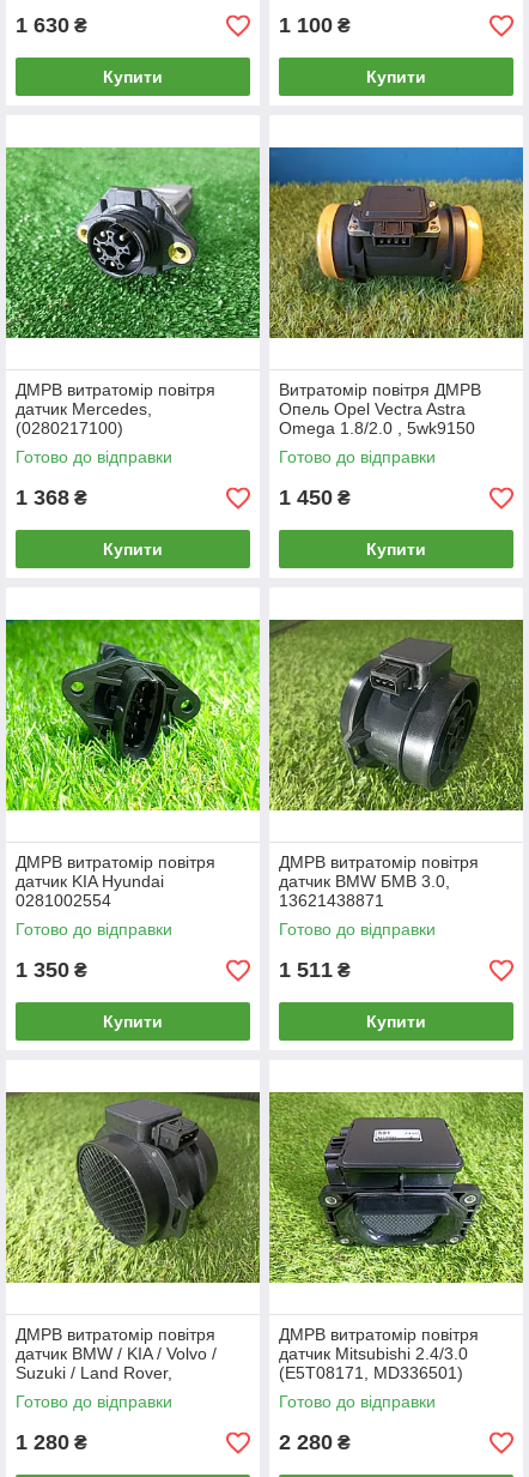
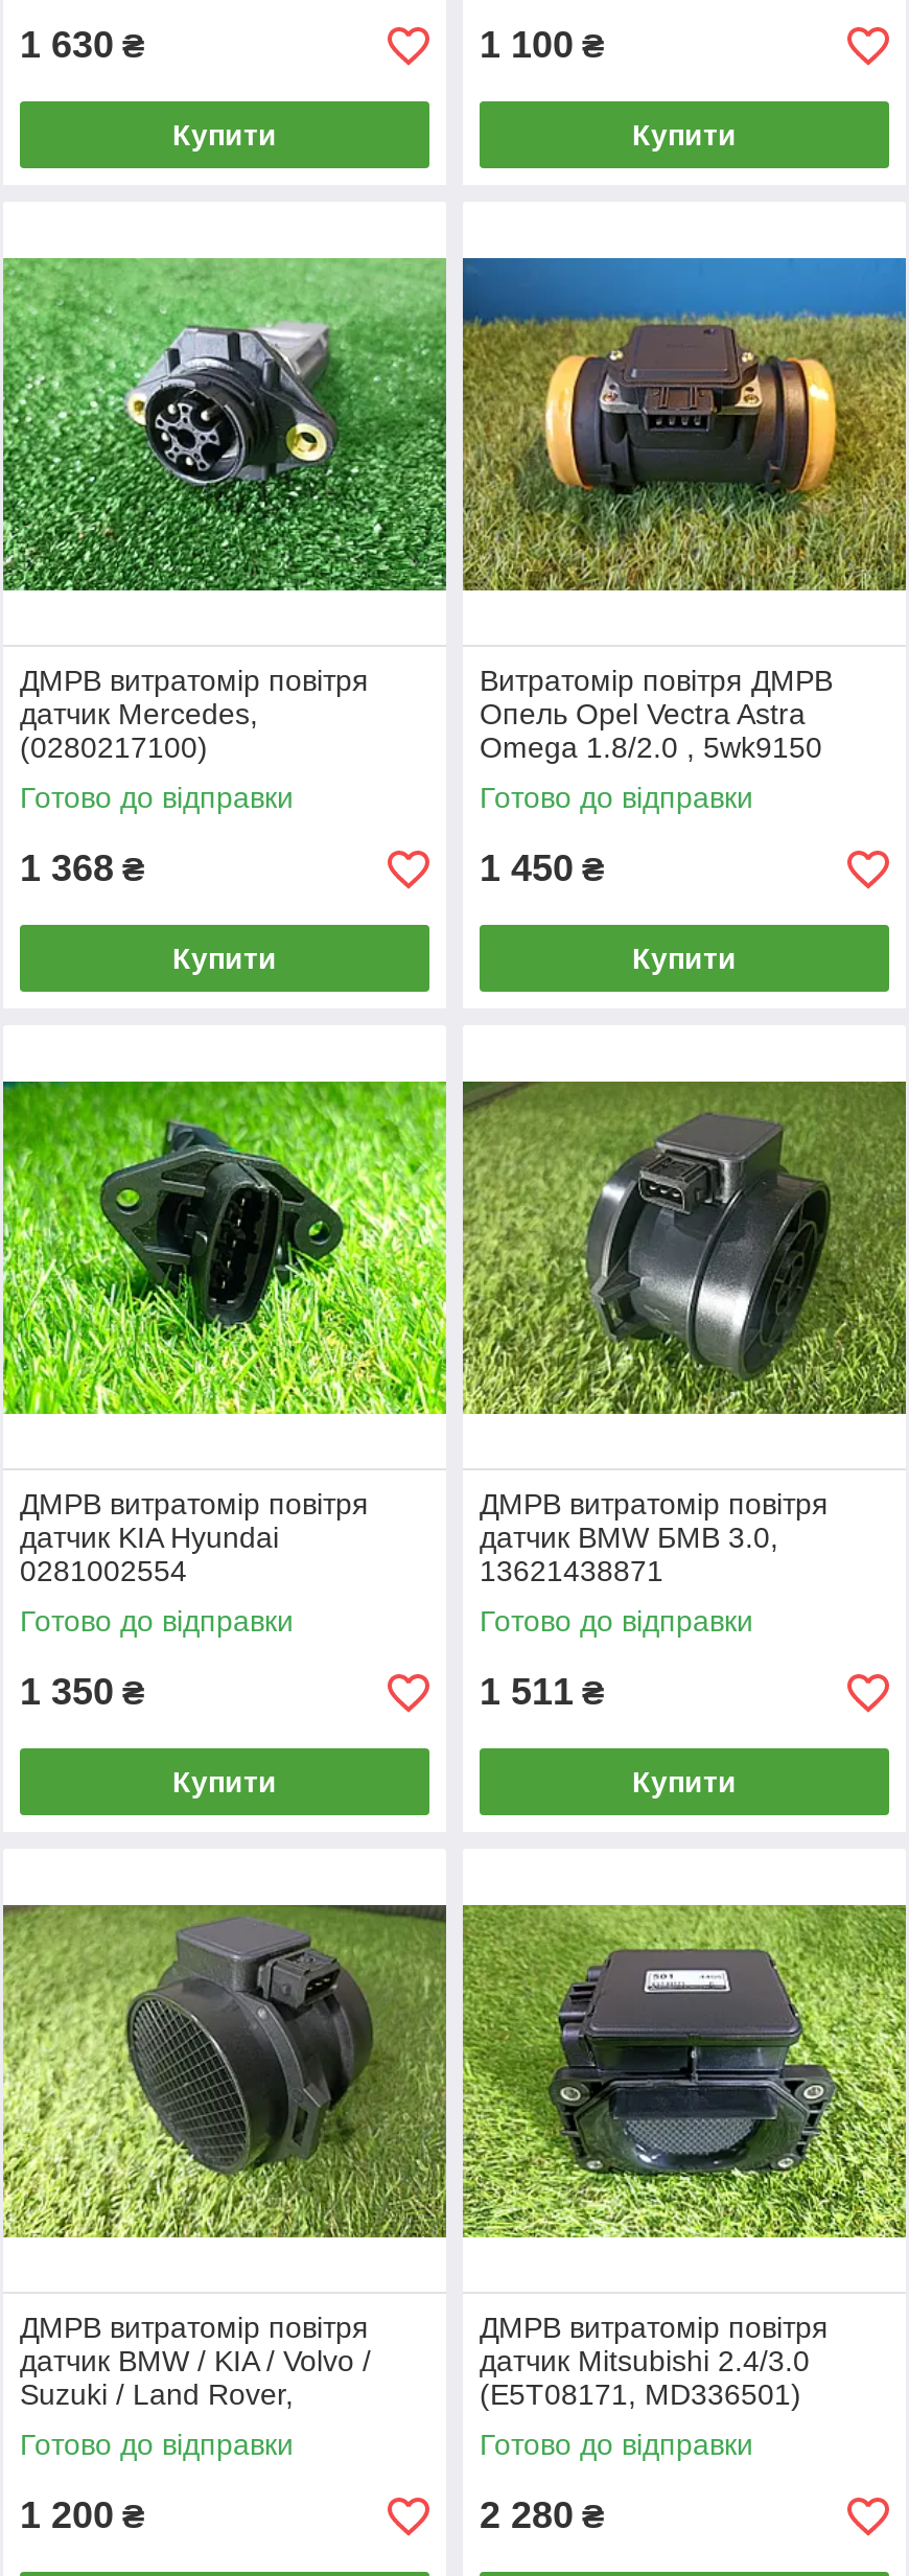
[16,1430,87,1454] 1 280 ₴ -> [20,2494,145,2536] 1 200 ₴

